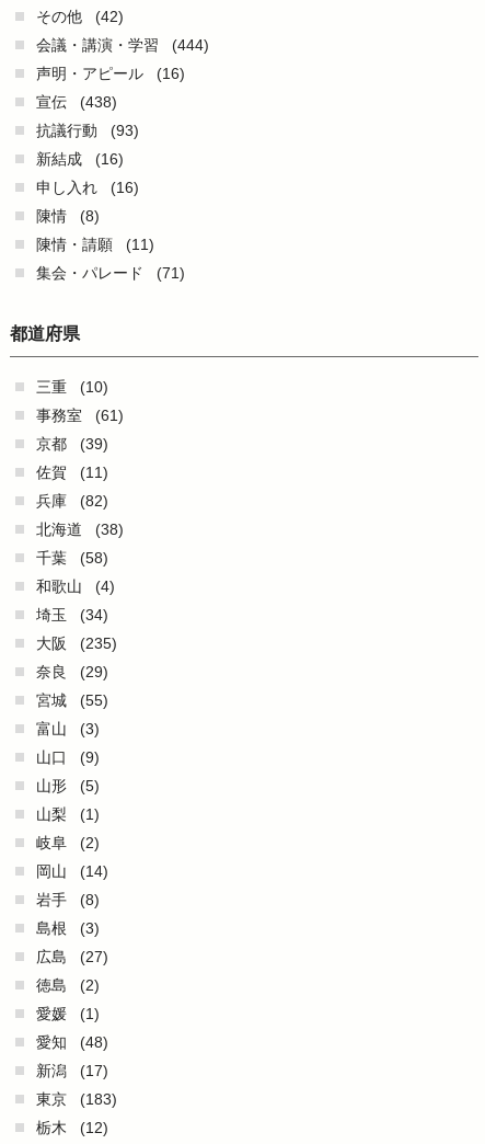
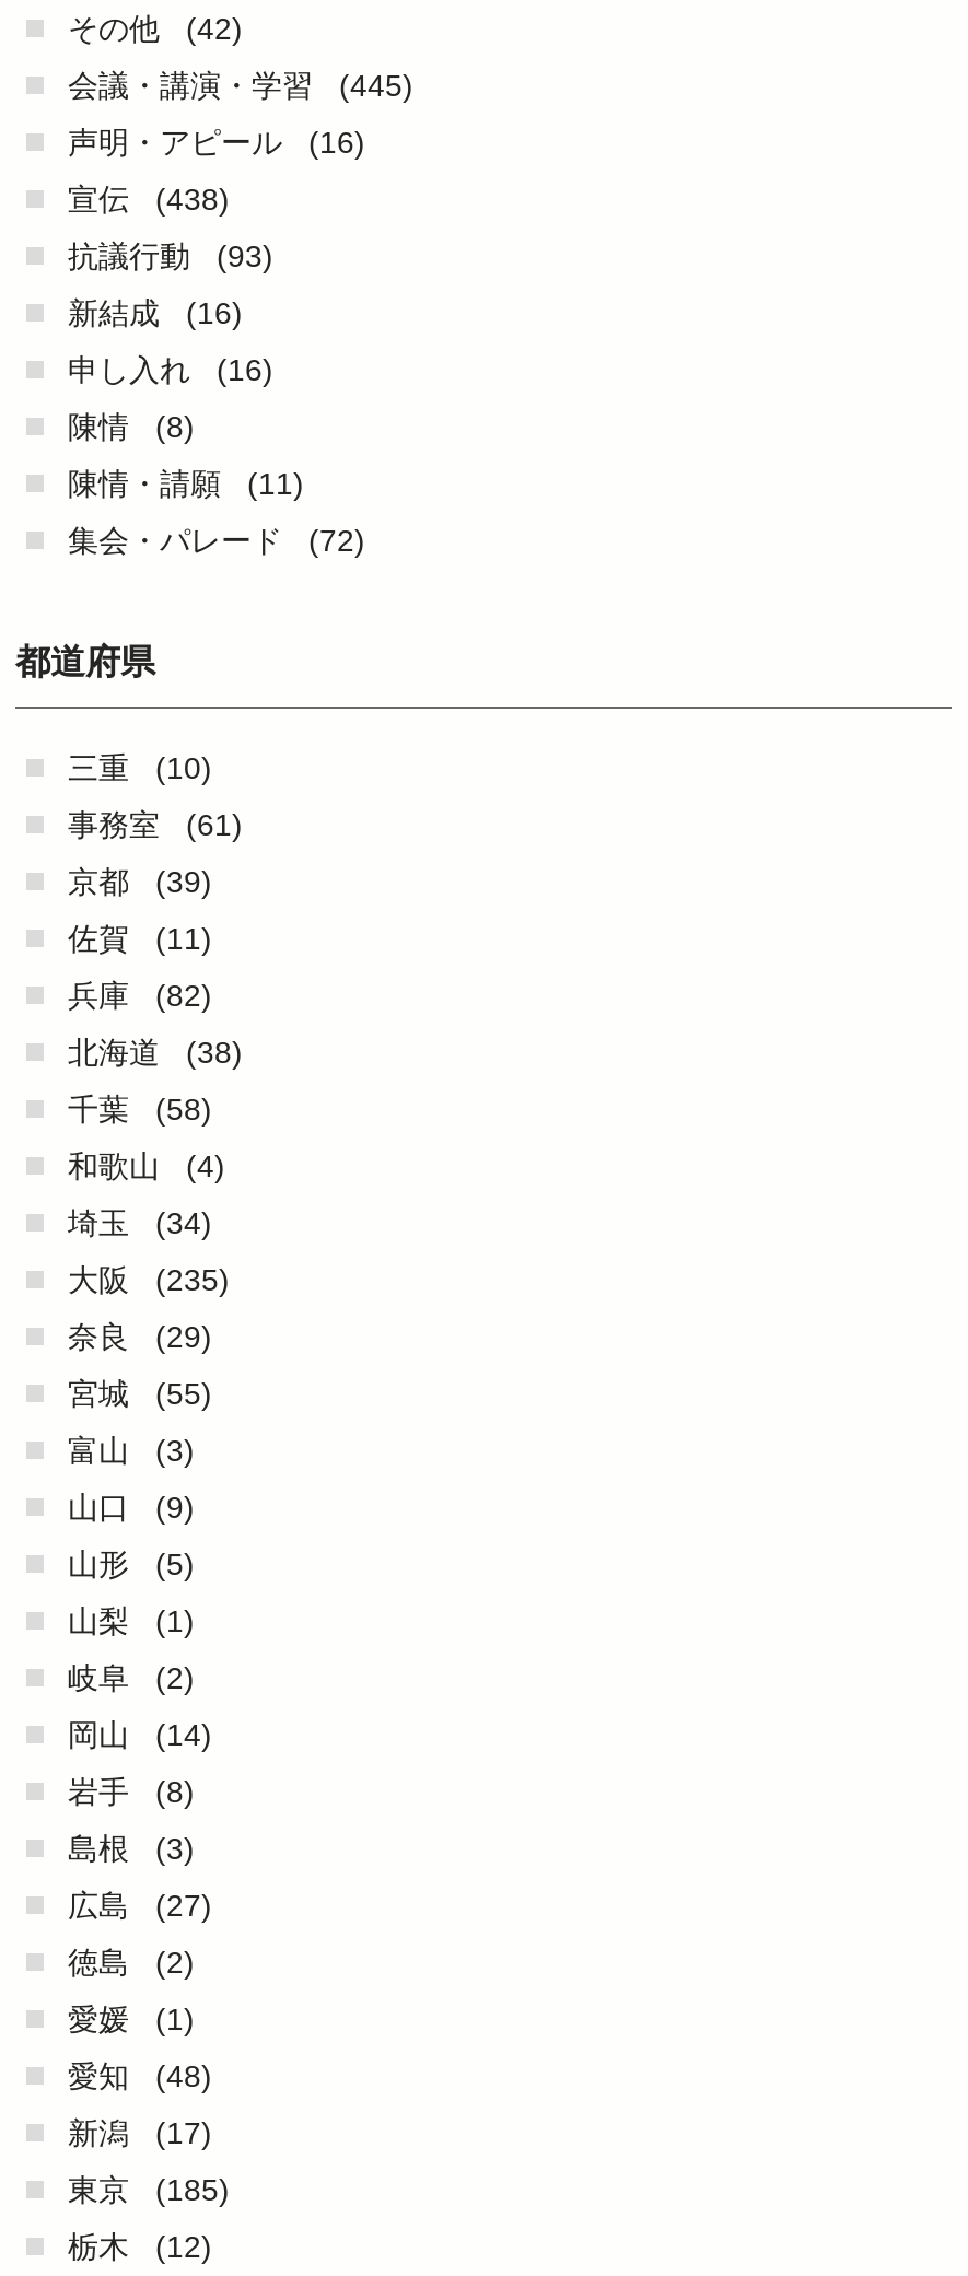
[36,36,209,54] 会議・講演・学習 (444) -> [68,68,413,103] 会議・講演・学習 (445)
[36,264,185,282] 集会・パレード (71) -> [68,523,365,558] 集会・パレード (72)
[36,1090,117,1108] 東京 (183) -> [68,2172,230,2207] 東京 (185)

